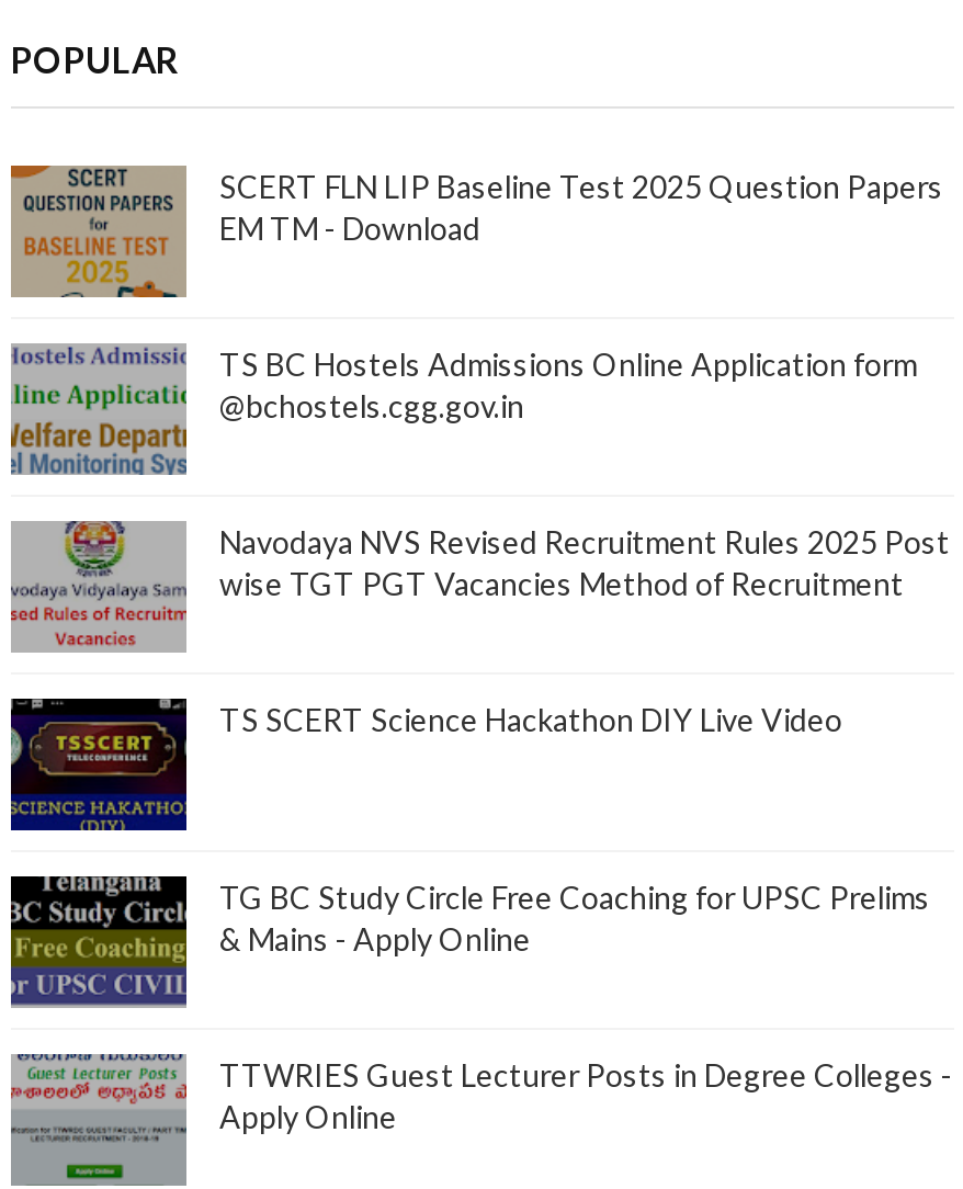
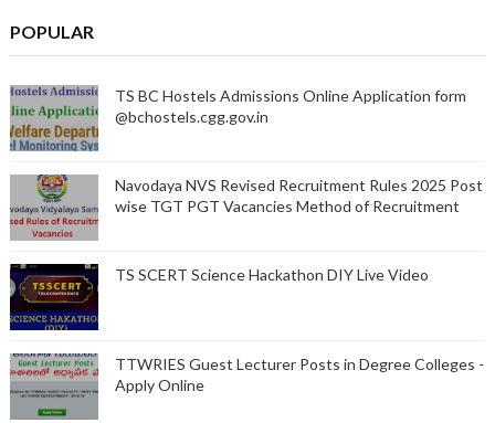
[9,166,943,299] [image] | SCERT FLN LIP Baseline Test 2025 Question Papers | EM TM - Download -> none
[9,876,930,1004] [image] | TG BC Study Circle Free Coaching for UPSC Prelims | & Mains - Apply Online -> none

